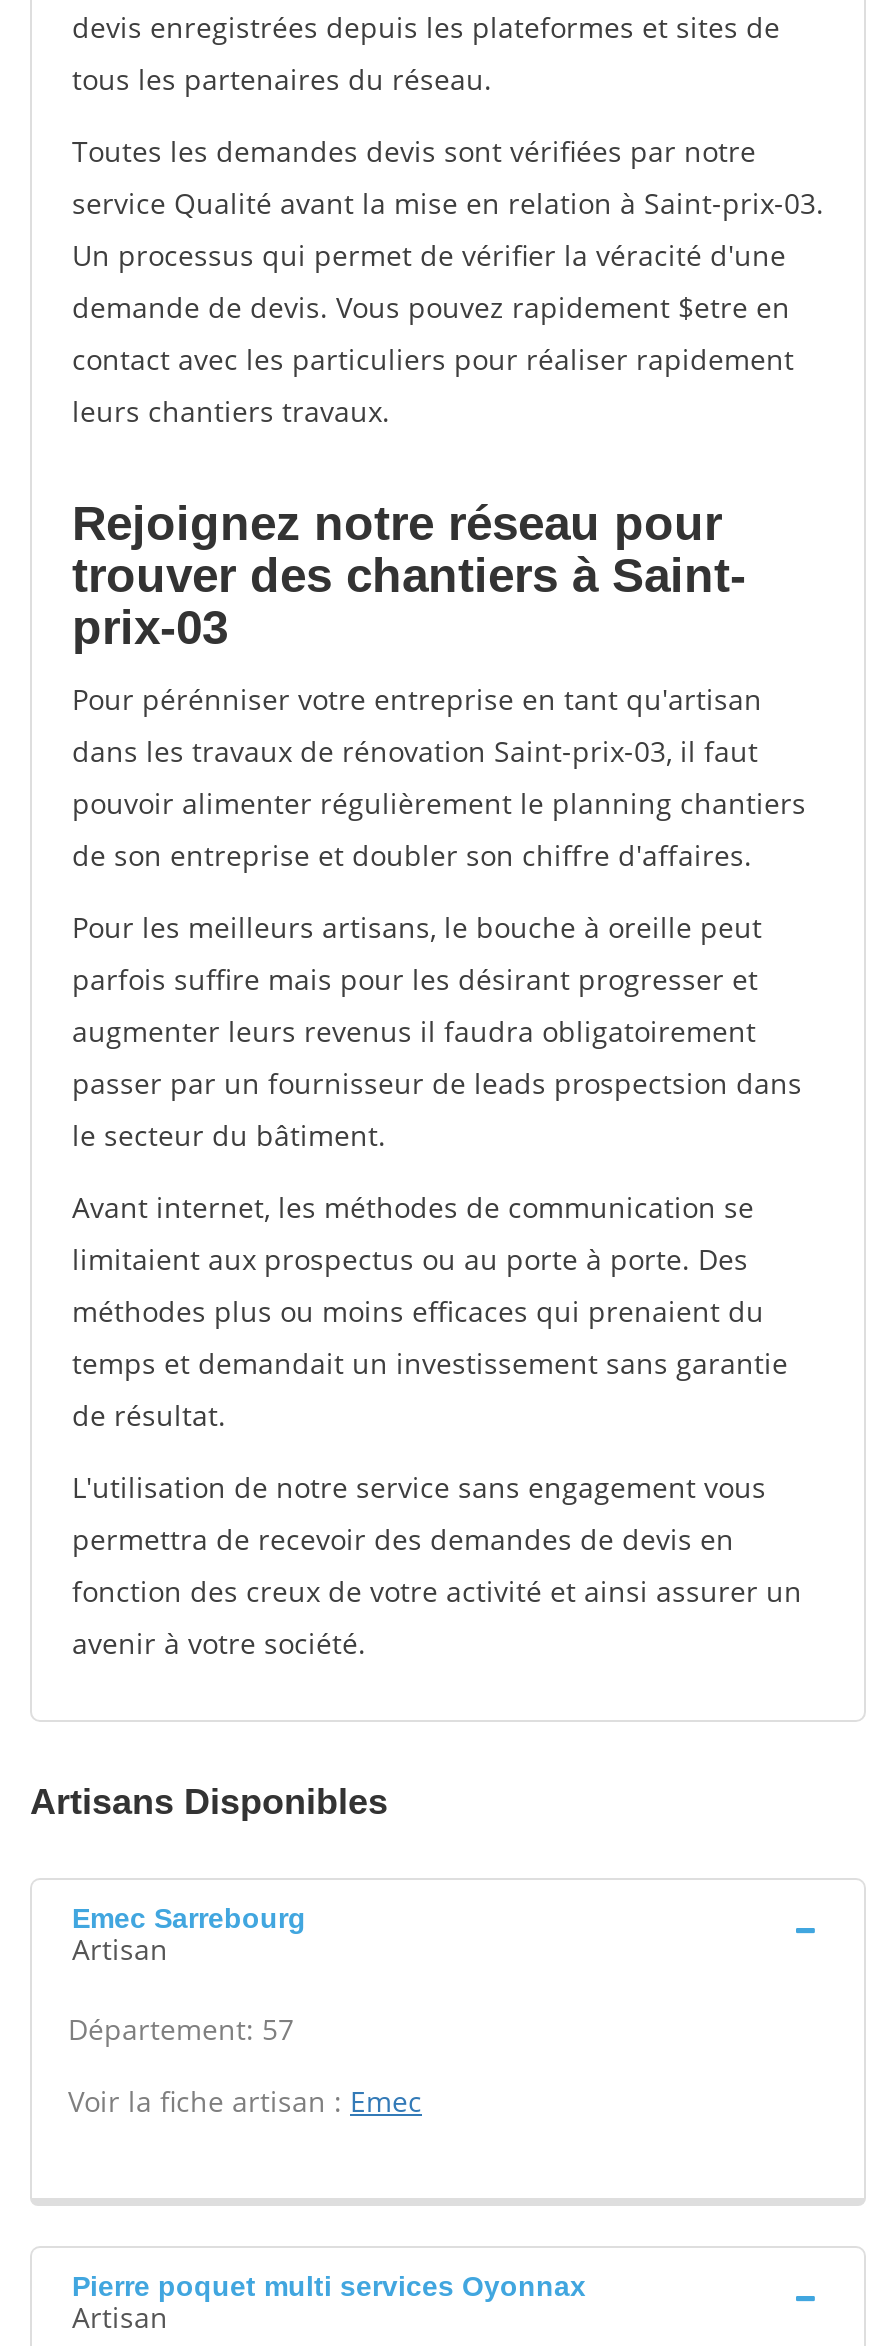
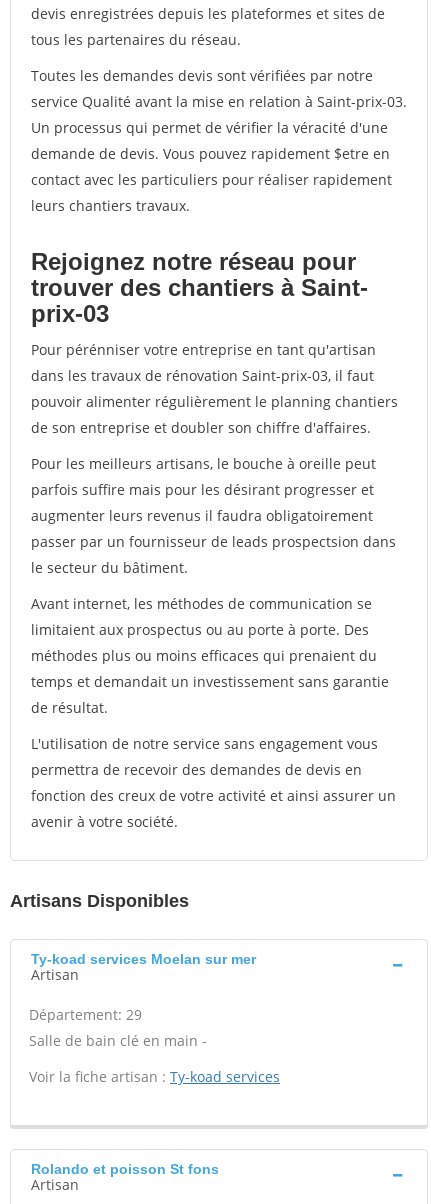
[72,1902,306,1934] Emec Sarrebourg -> [31,951,256,967] Ty-koad services Moelan sur mer
[68,2010,294,2048] Département: 57 -> [29,1005,207,1050] Département: 29 | Salle de bain clé en main -
[68,2082,422,2120] Voir la fiche artisan : Emec -> [29,1067,280,1086] Voir la fiche artisan : Ty-koad services
[72,2270,586,2302] Pierre poquet multi services Oyonnax -> [31,1161,219,1177] Rolando et poisson St fons

